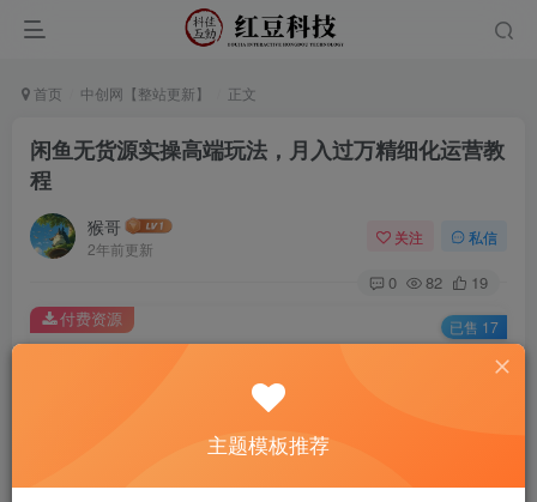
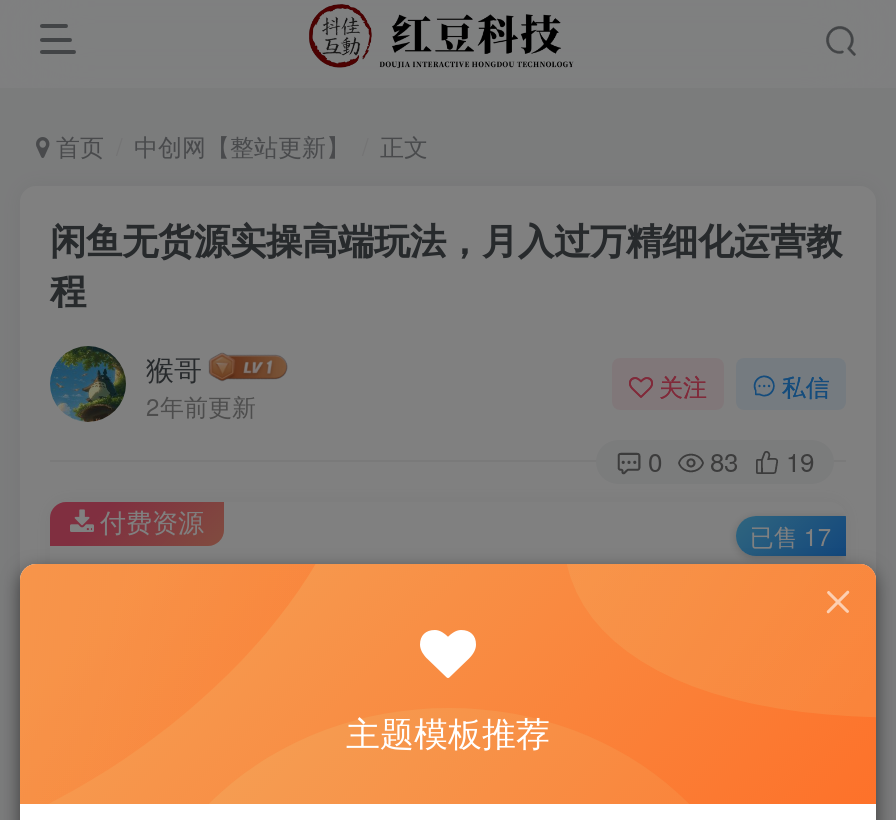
[388,271,488,294] 0 82 19 -> [648,442,814,480] 0 83 19

